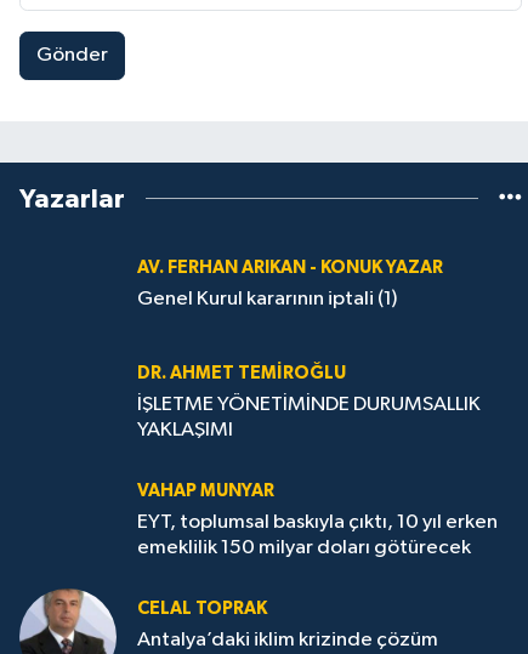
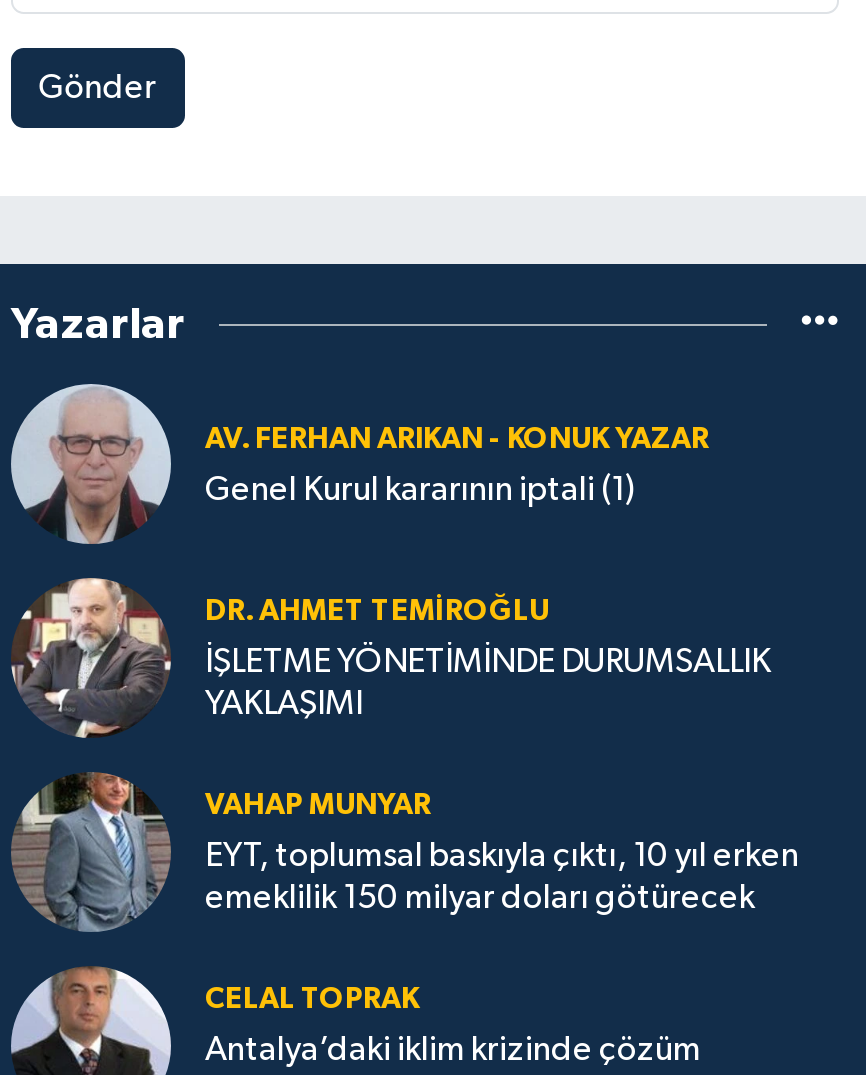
none -> [9,381,173,545] [image]
none -> [9,575,173,739] [image]
none -> [9,771,173,933] [image]

